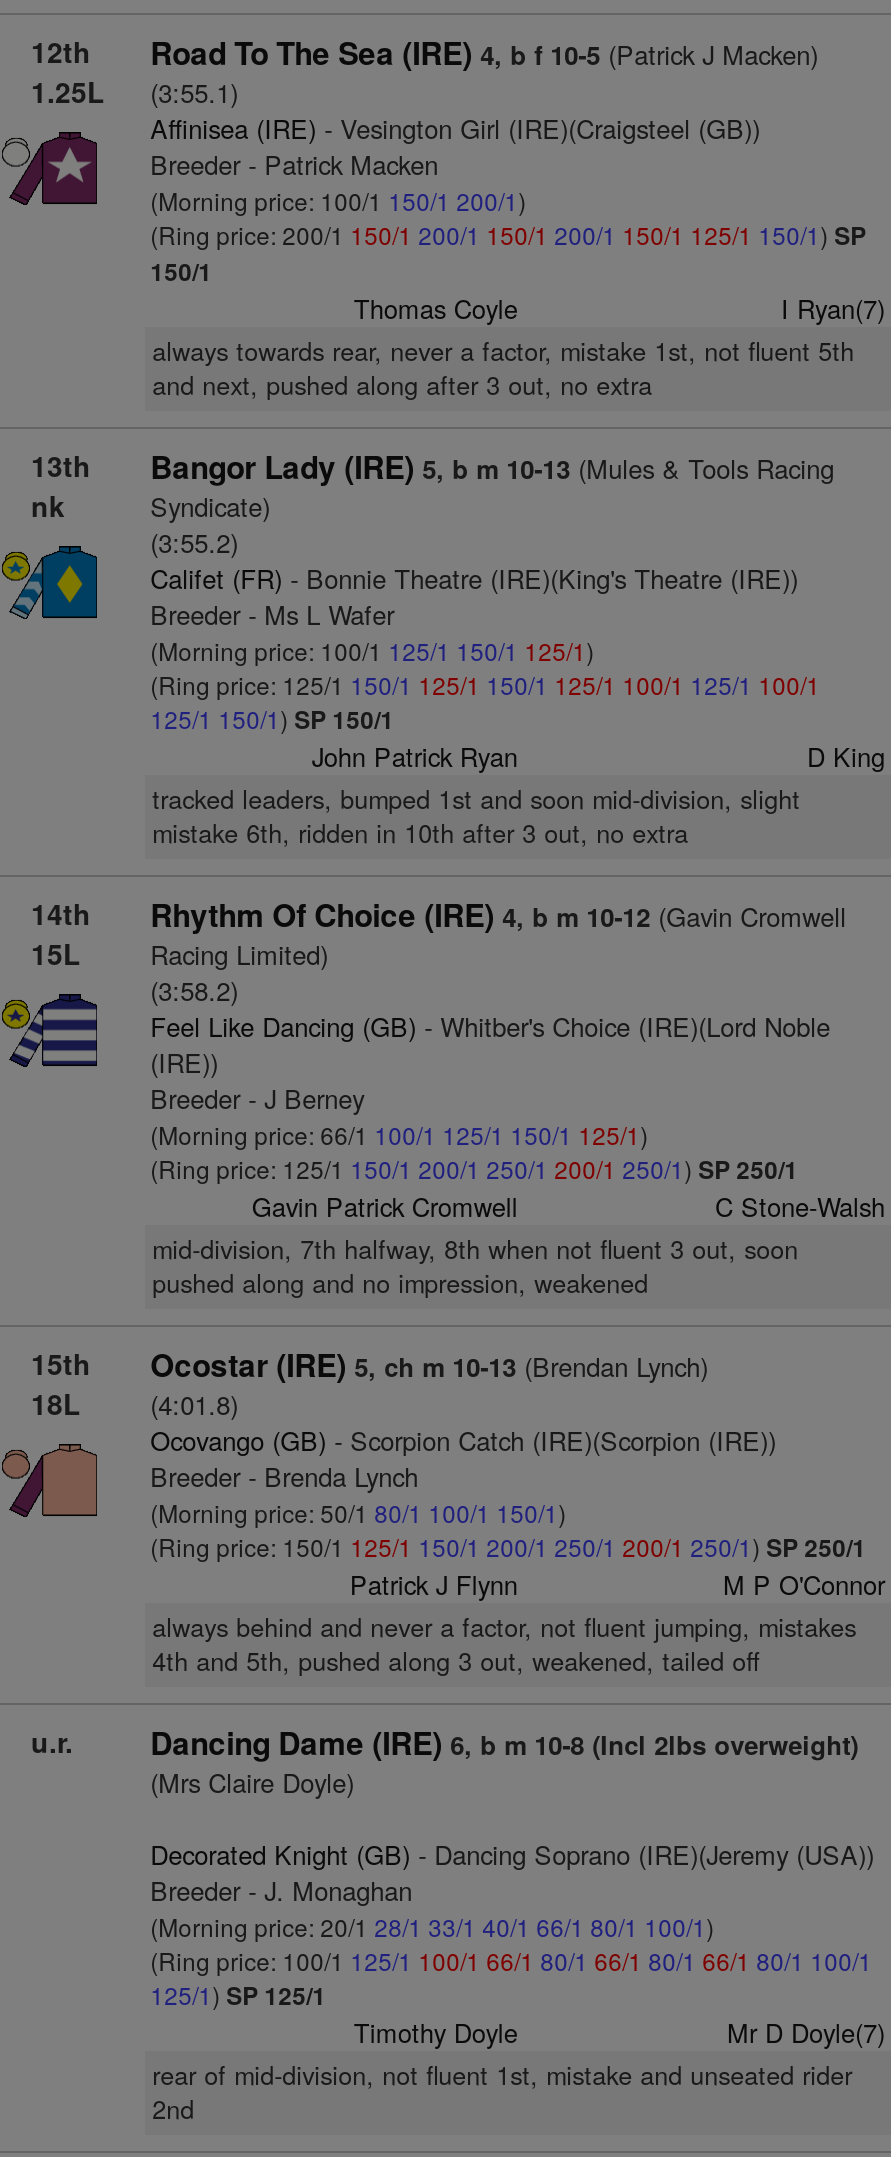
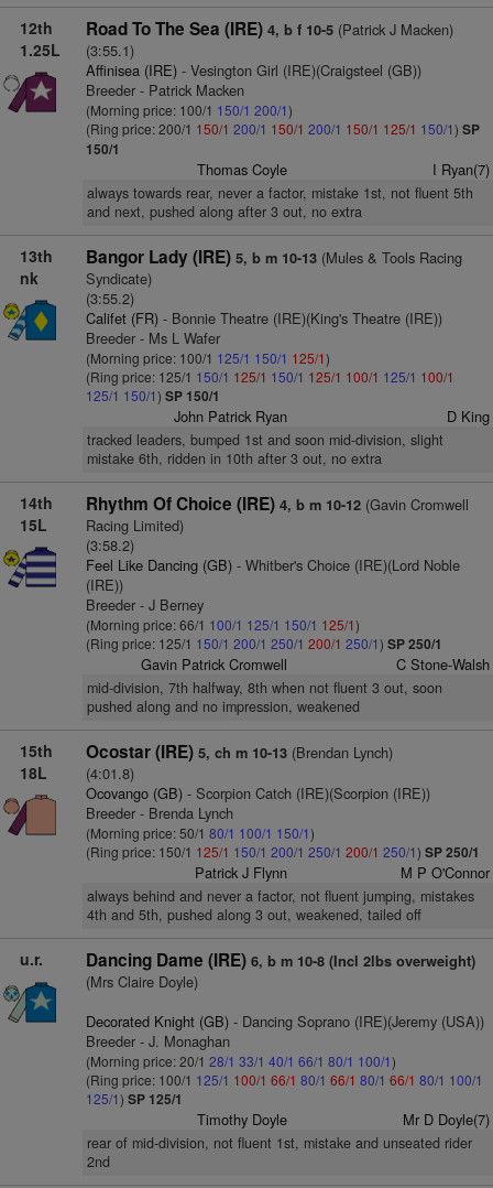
none -> [3,981,57,1024] [image]

